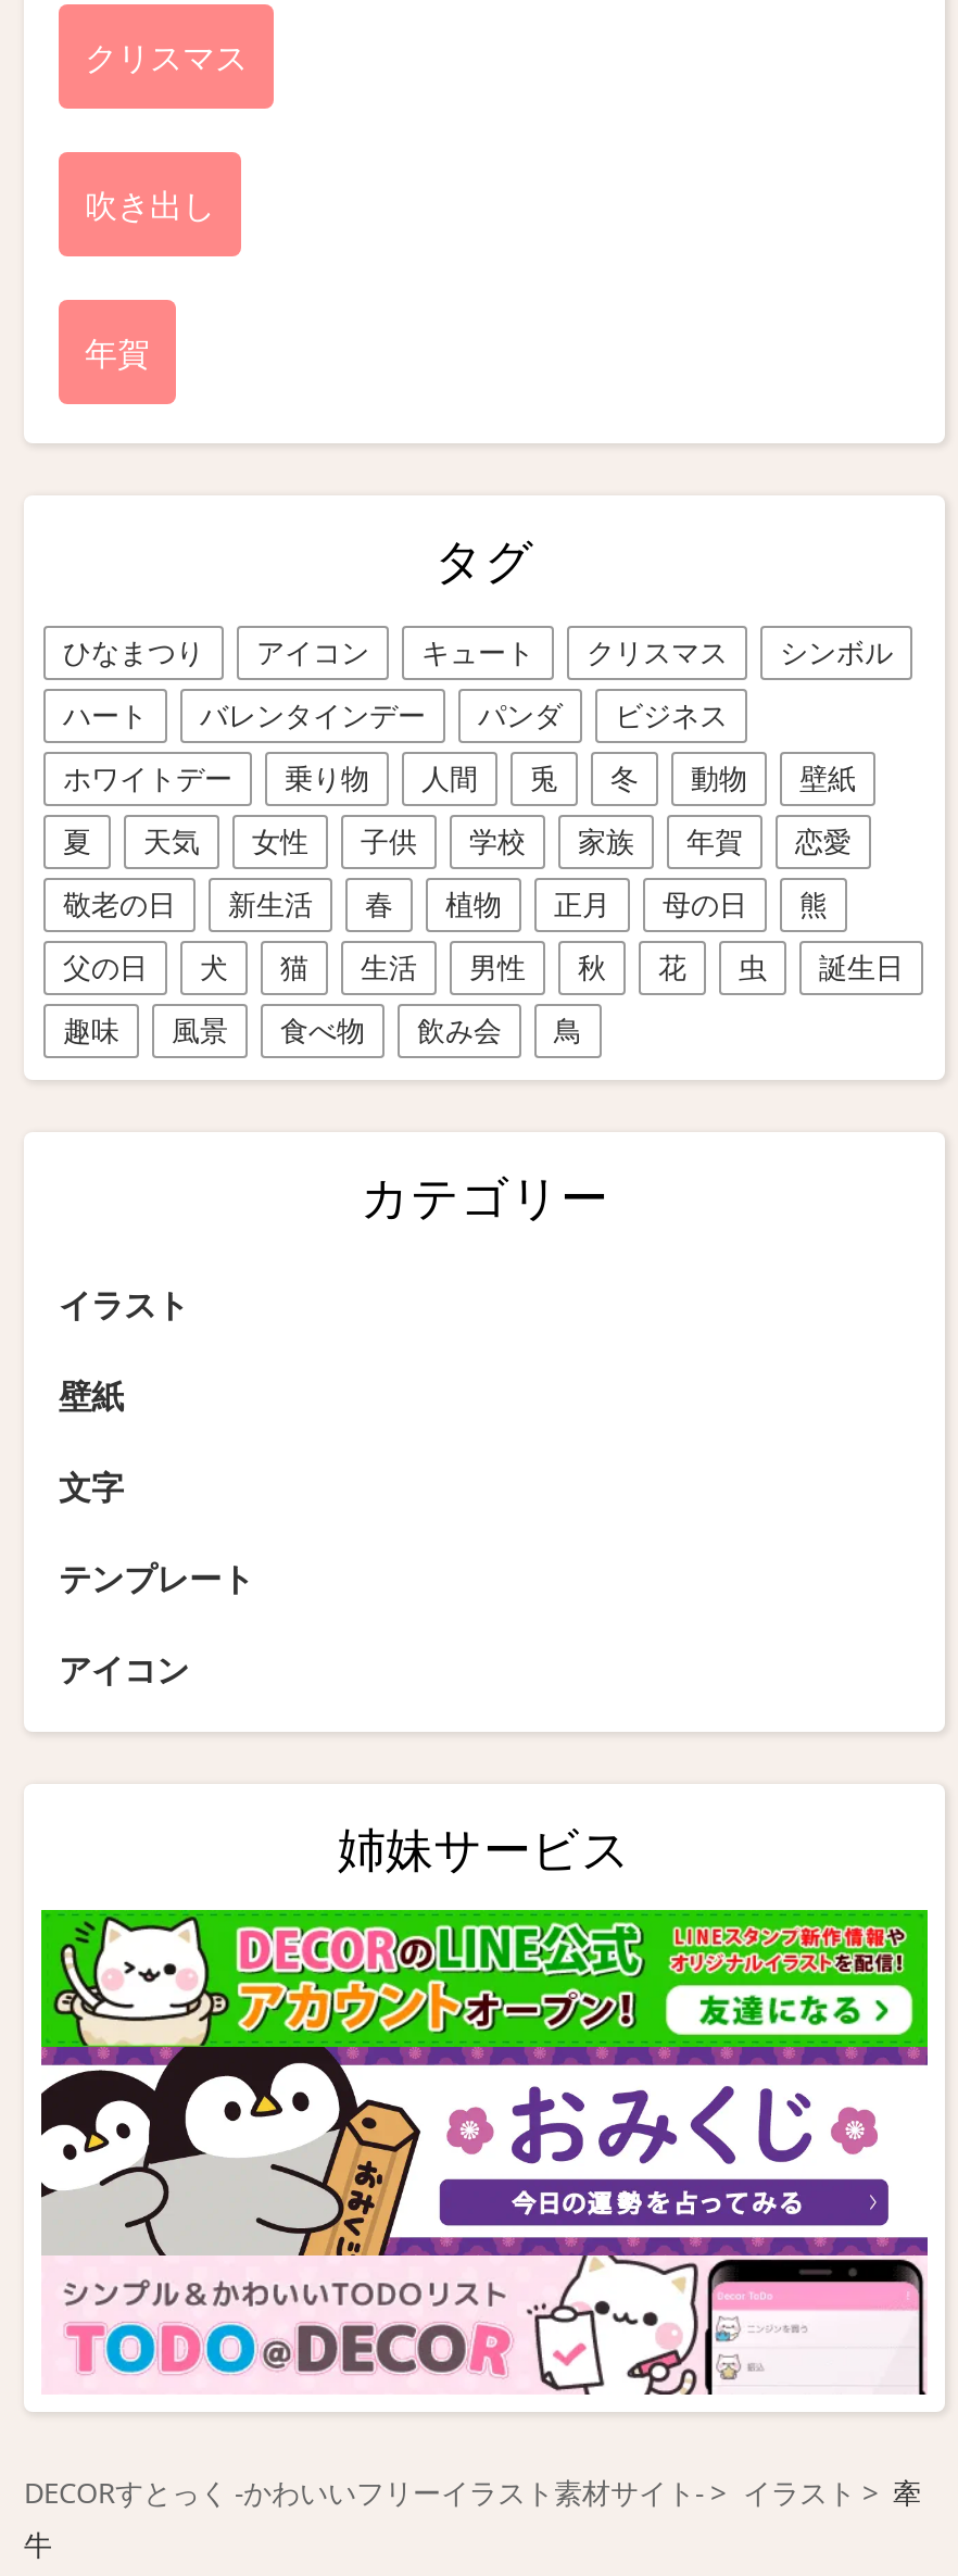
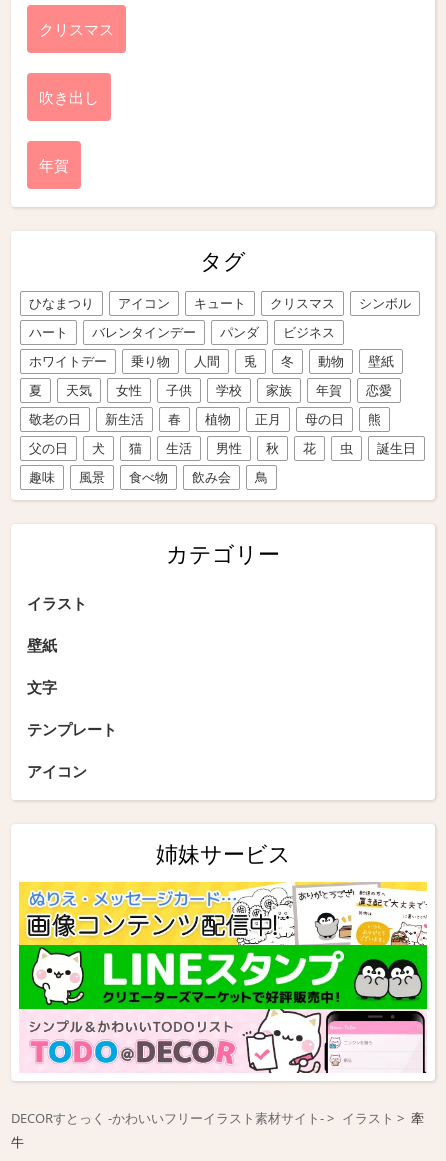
[39,1908,930,2258] [image] -> [18,881,428,1010] [image]

